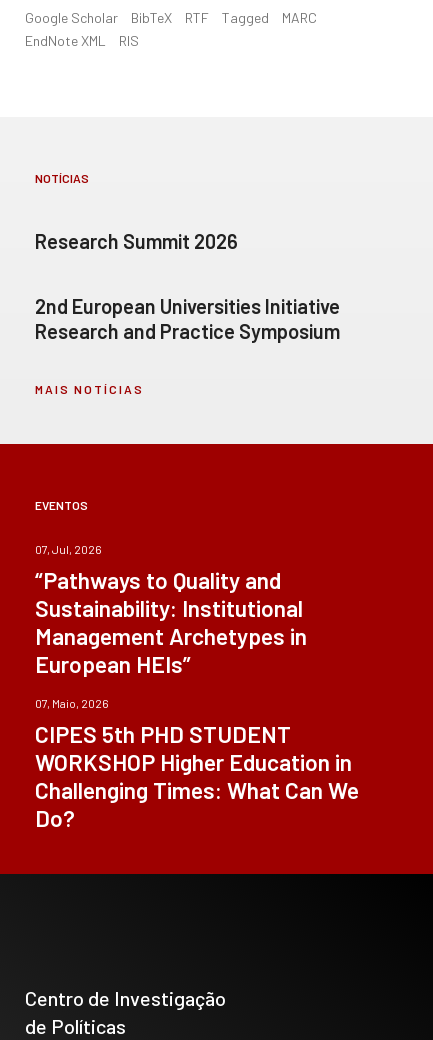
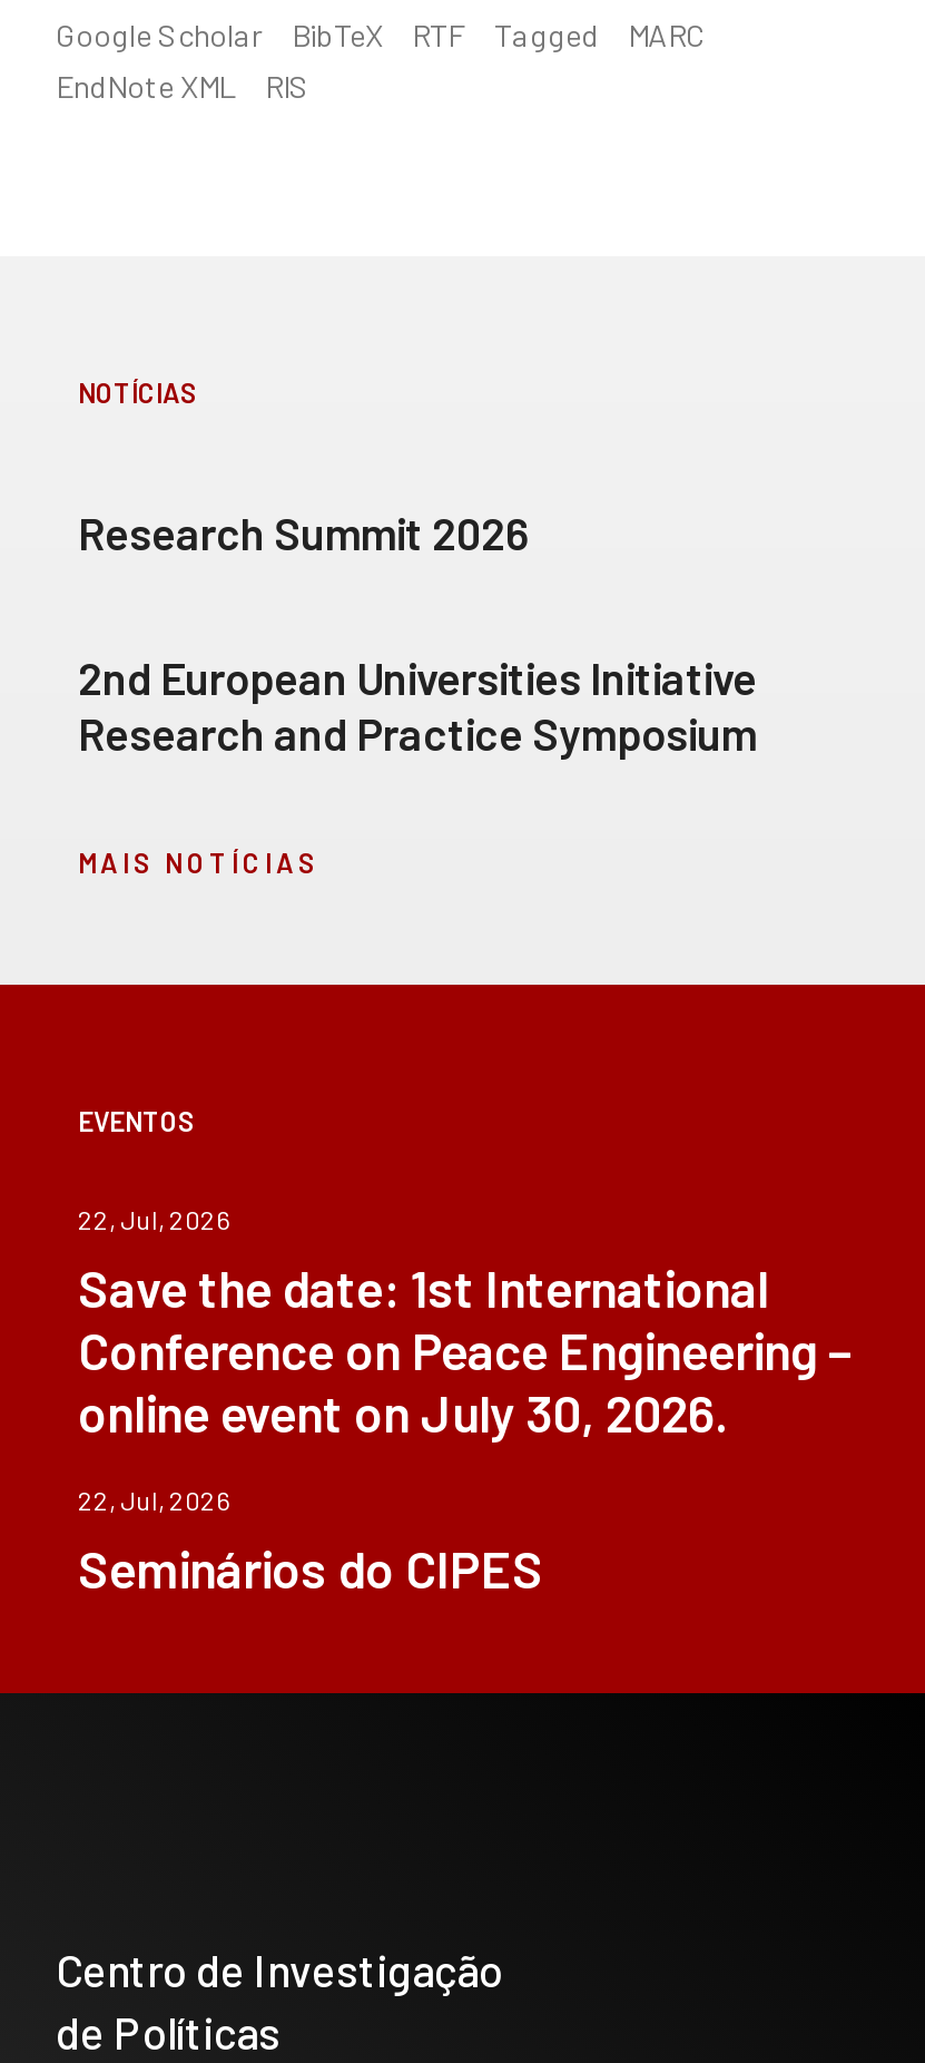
[35,542,307,678] 07, Jul, 2026 | “Pathways to Quality and | Sustainability: Institutional | Management Archetypes in | European HEIs” -> [78,1203,853,1444] 22, Jul, 2026 | Save the date: 1st International | Conference on Peace Engineering – | online event on July 30, 2026.
[35,696,359,832] 07, Maio, 2026 | CIPES 5th PHD STUDENT | WORKSHOP Higher Education in | Challenging Times: What Can We | Do? -> [78,1484,543,1600] 22, Jul, 2026 | Seminários do CIPES

